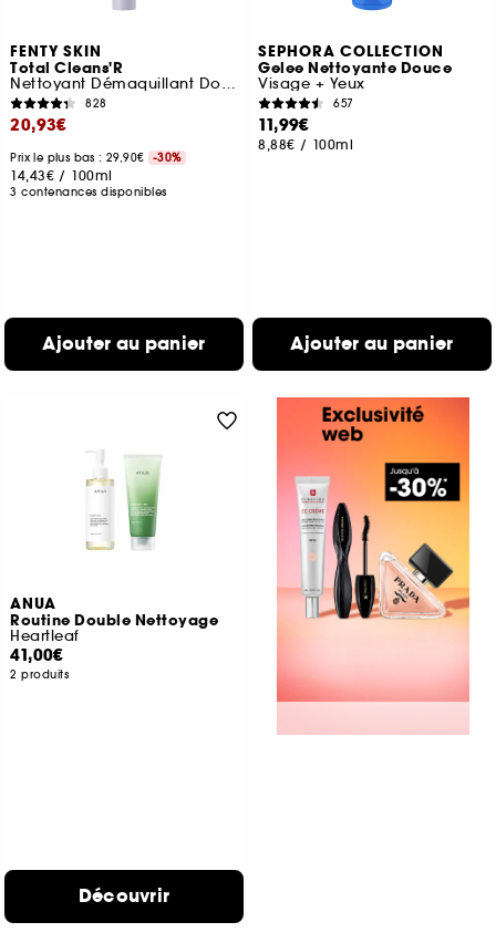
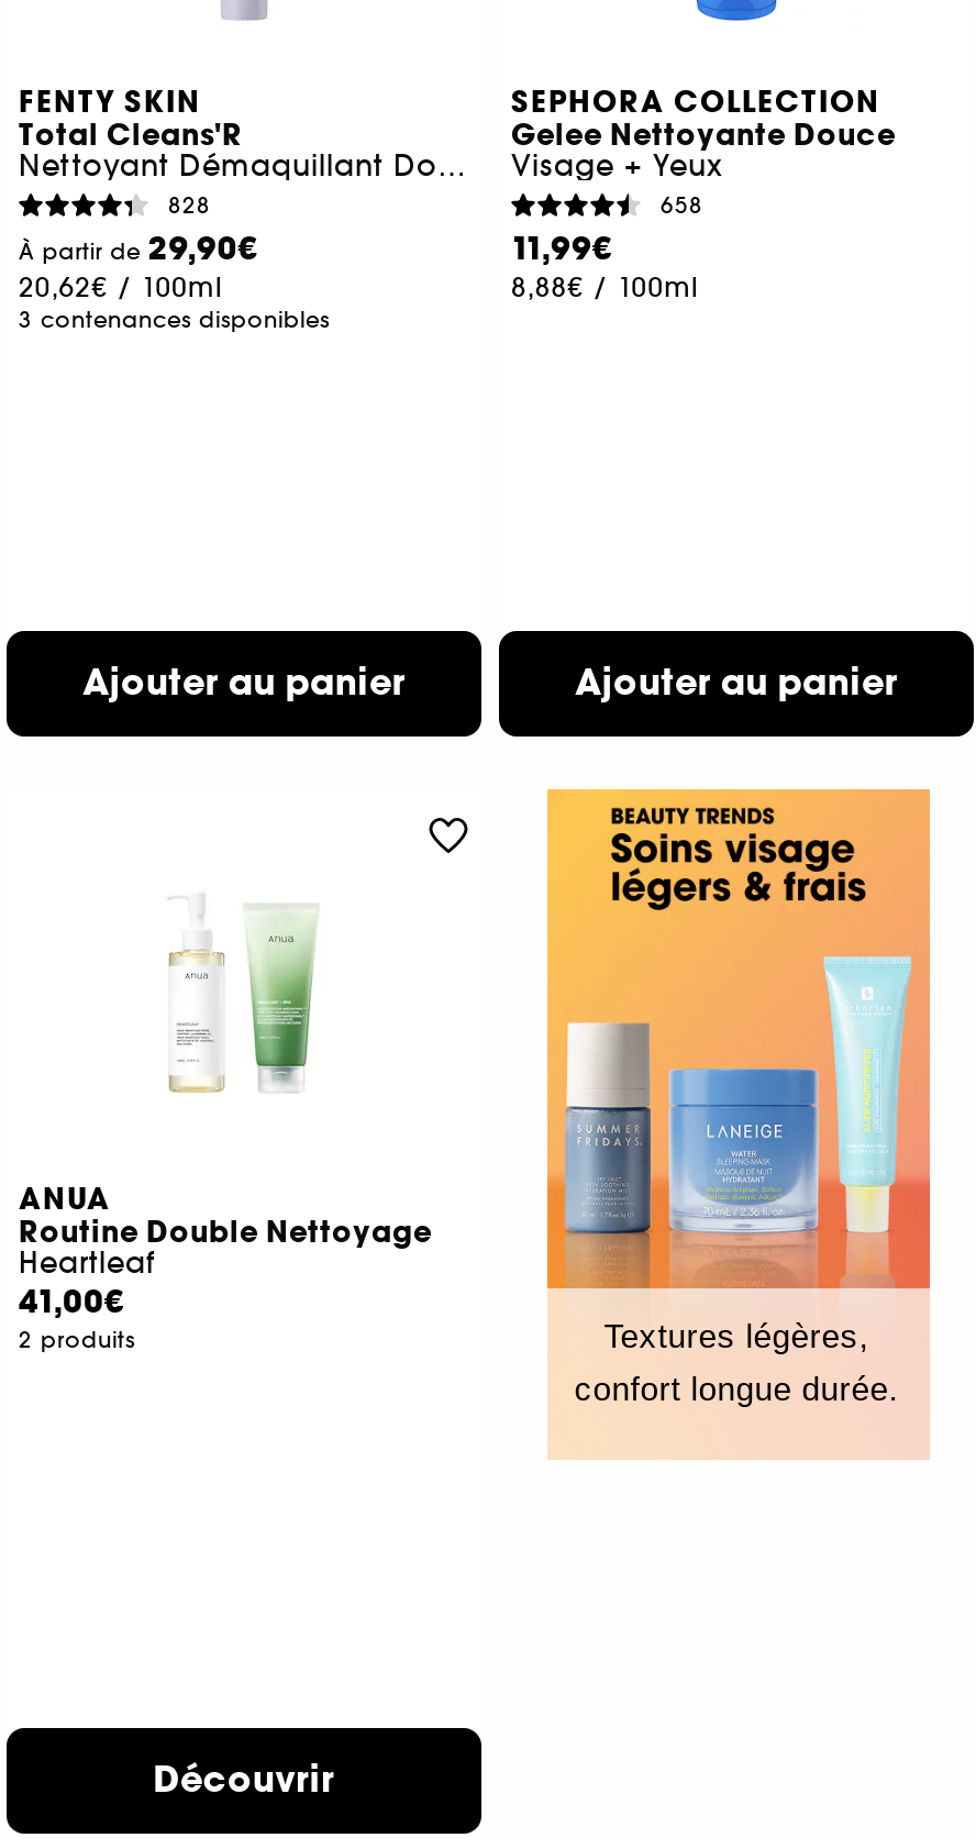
[334,96,354,110] 657 -> [661,190,703,219] 658
[11,114,181,184] 20,93€ | Prix le plus bas : 29,90€ -30% | 14,43€ / 100ml -> [19,226,259,303] À partir de 29,90€ | 20,62€ / 100ml
moved [11,185,167,199] -> [19,306,330,334]: 3 contenances disponibles
[277,397,469,682] [image] -> [547,789,930,1354] [image]
none -> [574,1317,899,1407] Textures légères, | confort longue durée.

